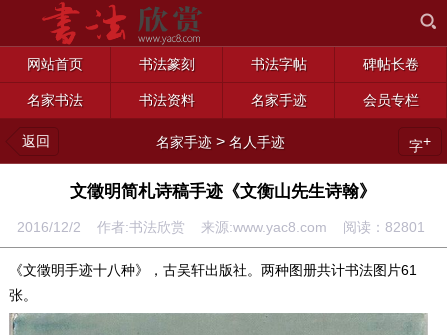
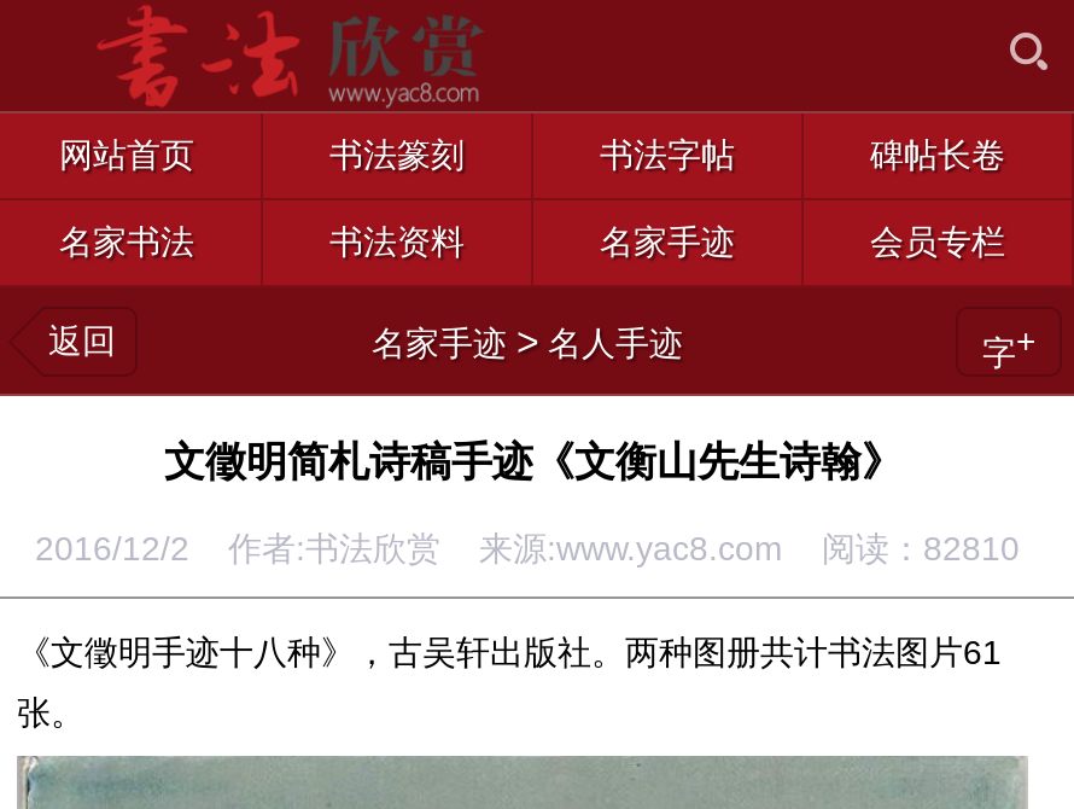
[16,219,424,235] 2016/12/2 作者:书法欣赏 来源:www.yac8.com 阅读：82801 -> [35,529,1020,568] 2016/12/2 作者:书法欣赏 来源:www.yac8.com 阅读：82810

